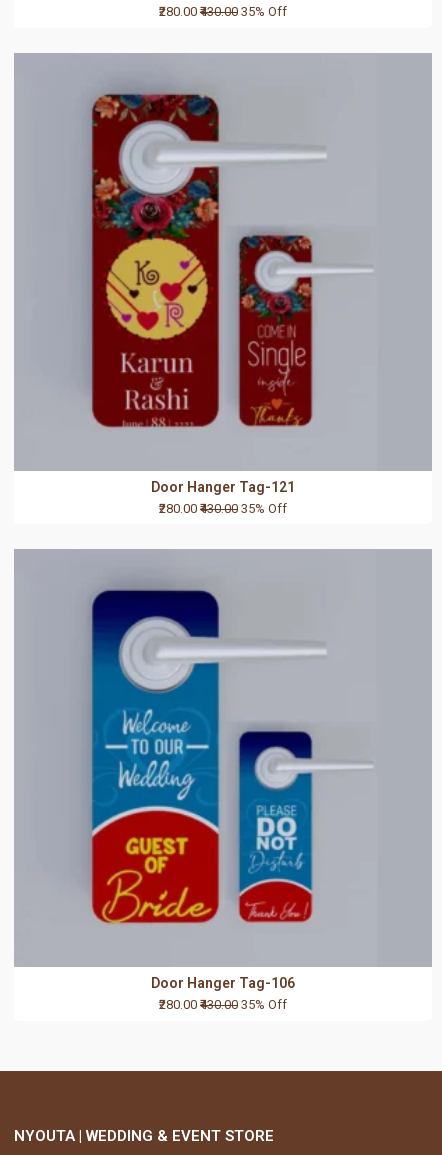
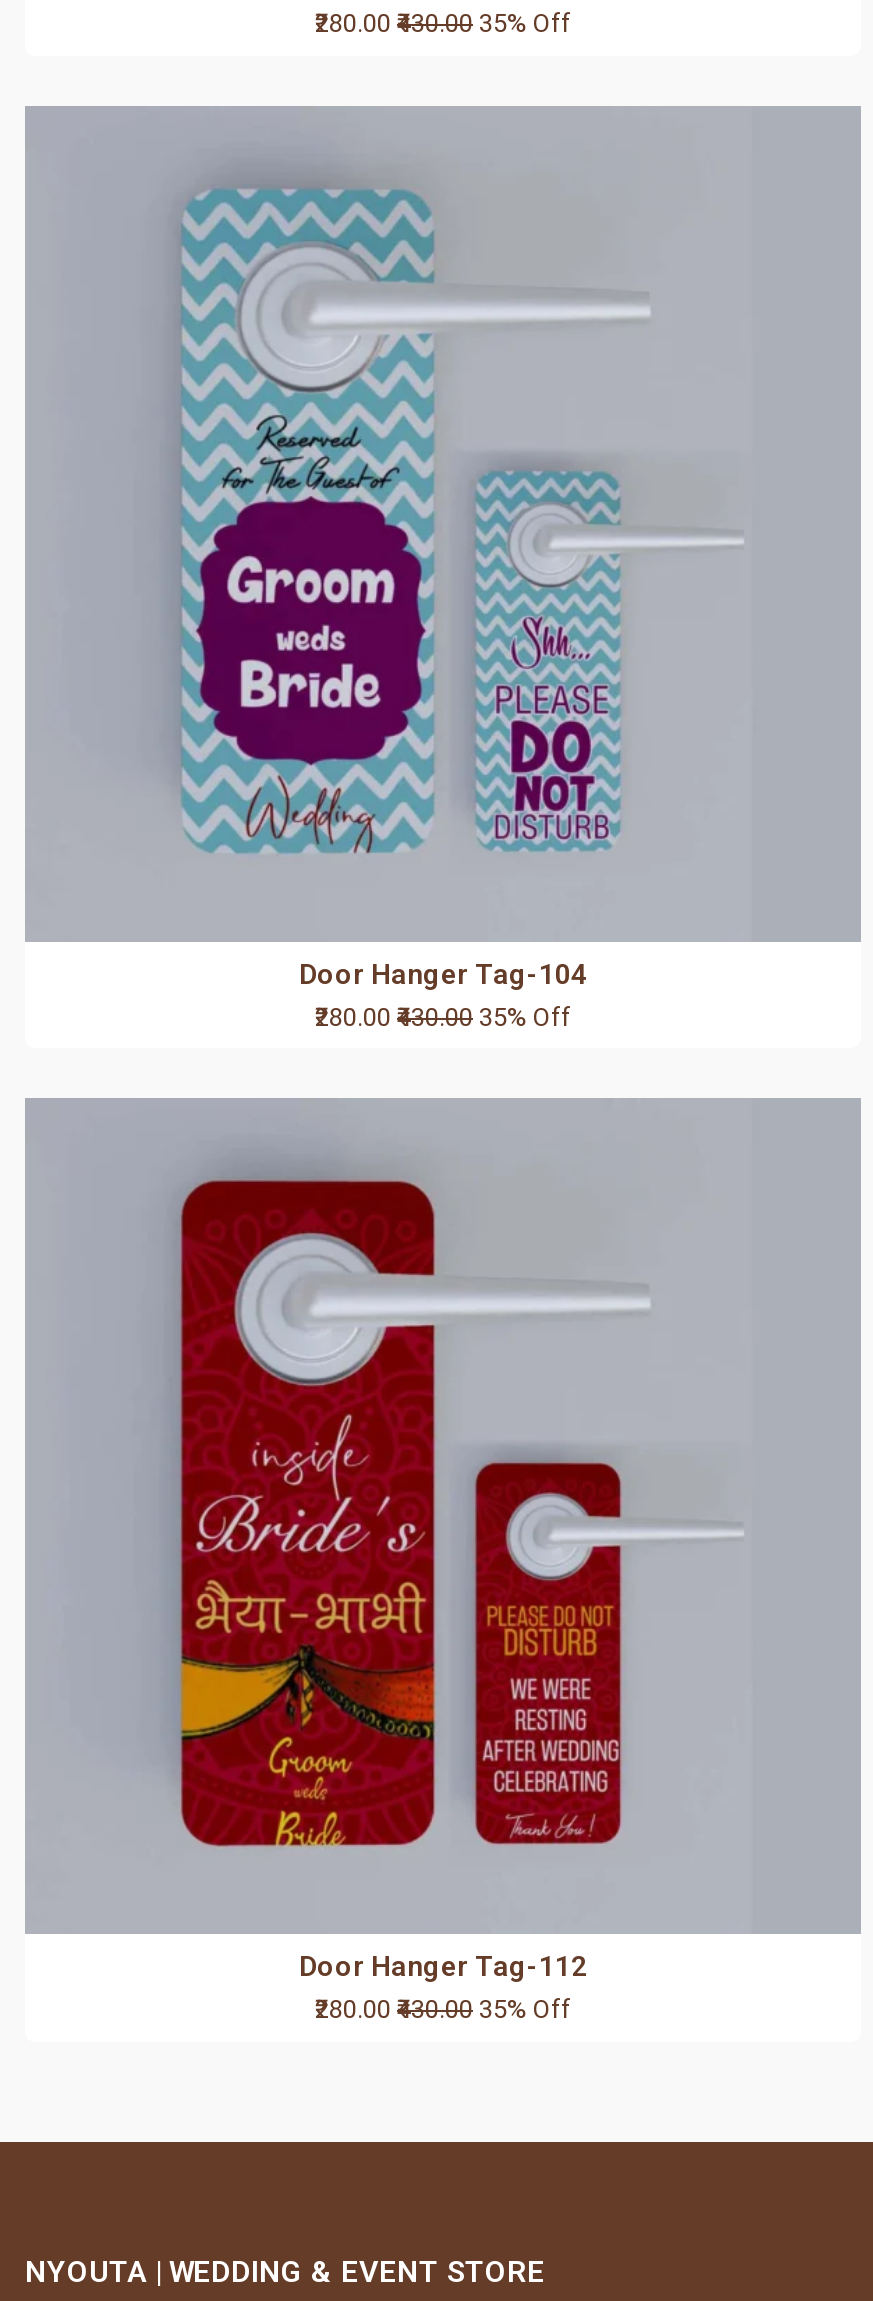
[91,93,220,428] [image] -> [181,188,435,854] [image]
[238,234,313,427] [image] -> [475,470,621,852] [image]
[151,479,295,495] Door Hanger Tag-121 -> [299,957,587,989] Door Hanger Tag-104
[91,590,220,924] [image] -> [179,1180,437,1848] [image]
[238,731,313,922] [image] -> [473,1462,623,1844] [image]
[151,975,295,991] Door Hanger Tag-106 -> [299,1950,587,1982] Door Hanger Tag-112

